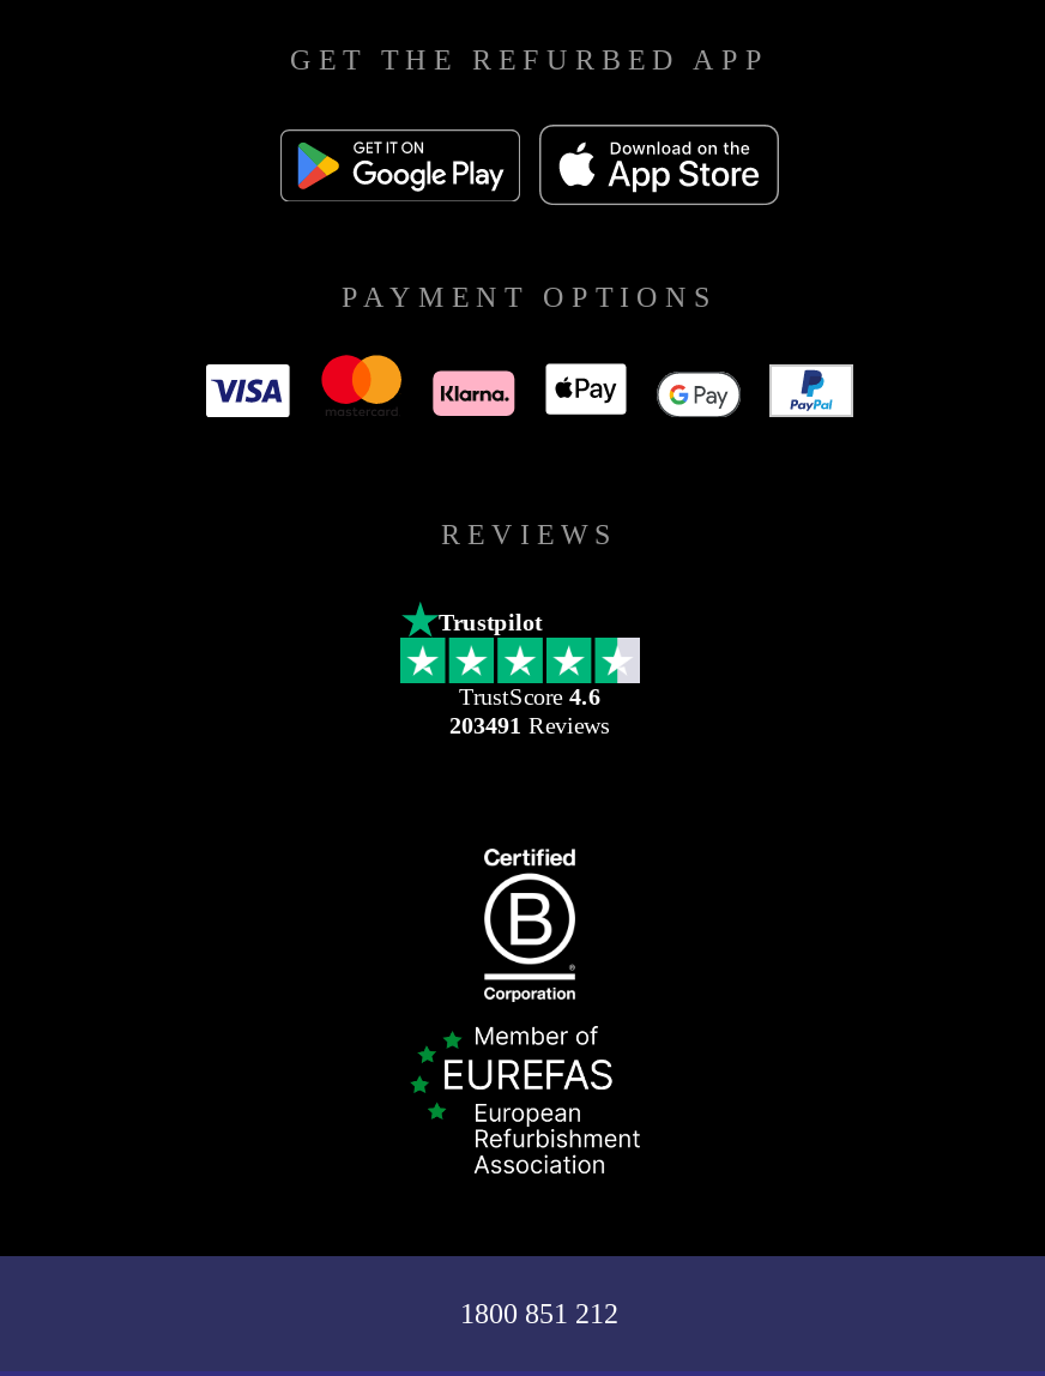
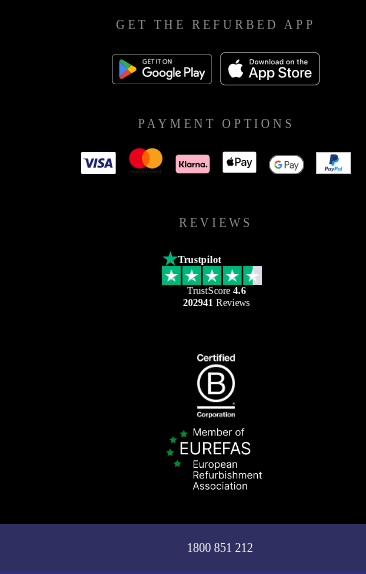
[449,711,610,737] 203491 Reviews -> [182,296,249,307] 202941 Reviews

